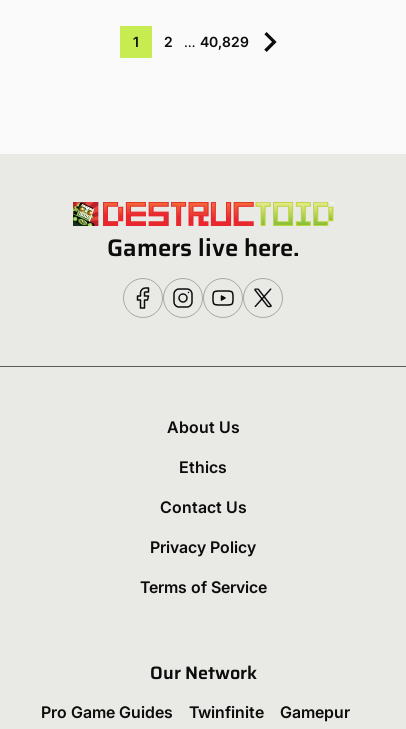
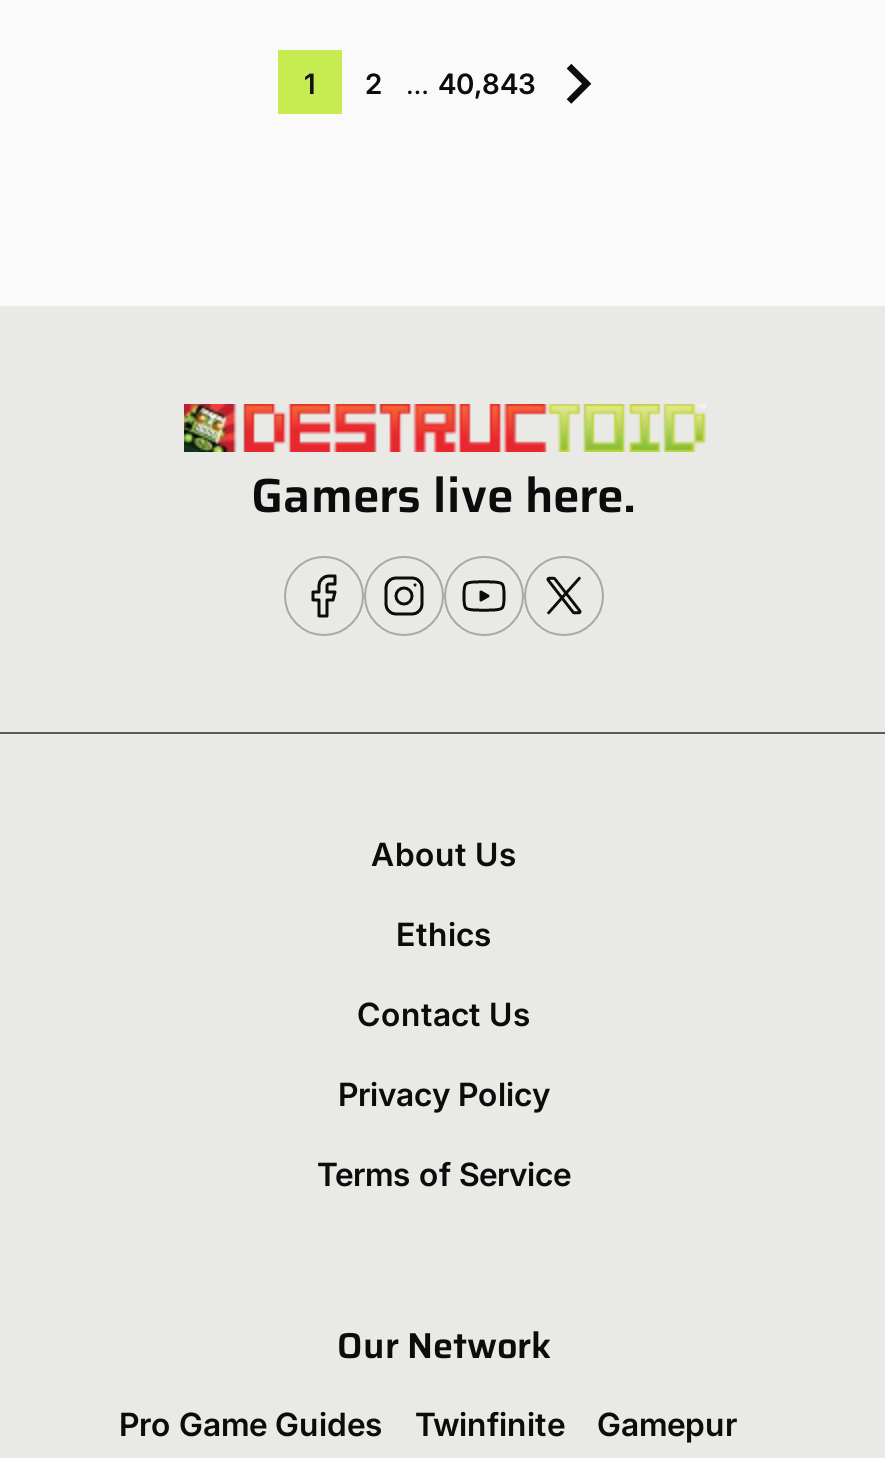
[133,33,249,50] 1 2 … 40,829 -> [304,66,536,100] 1 2 … 40,843

